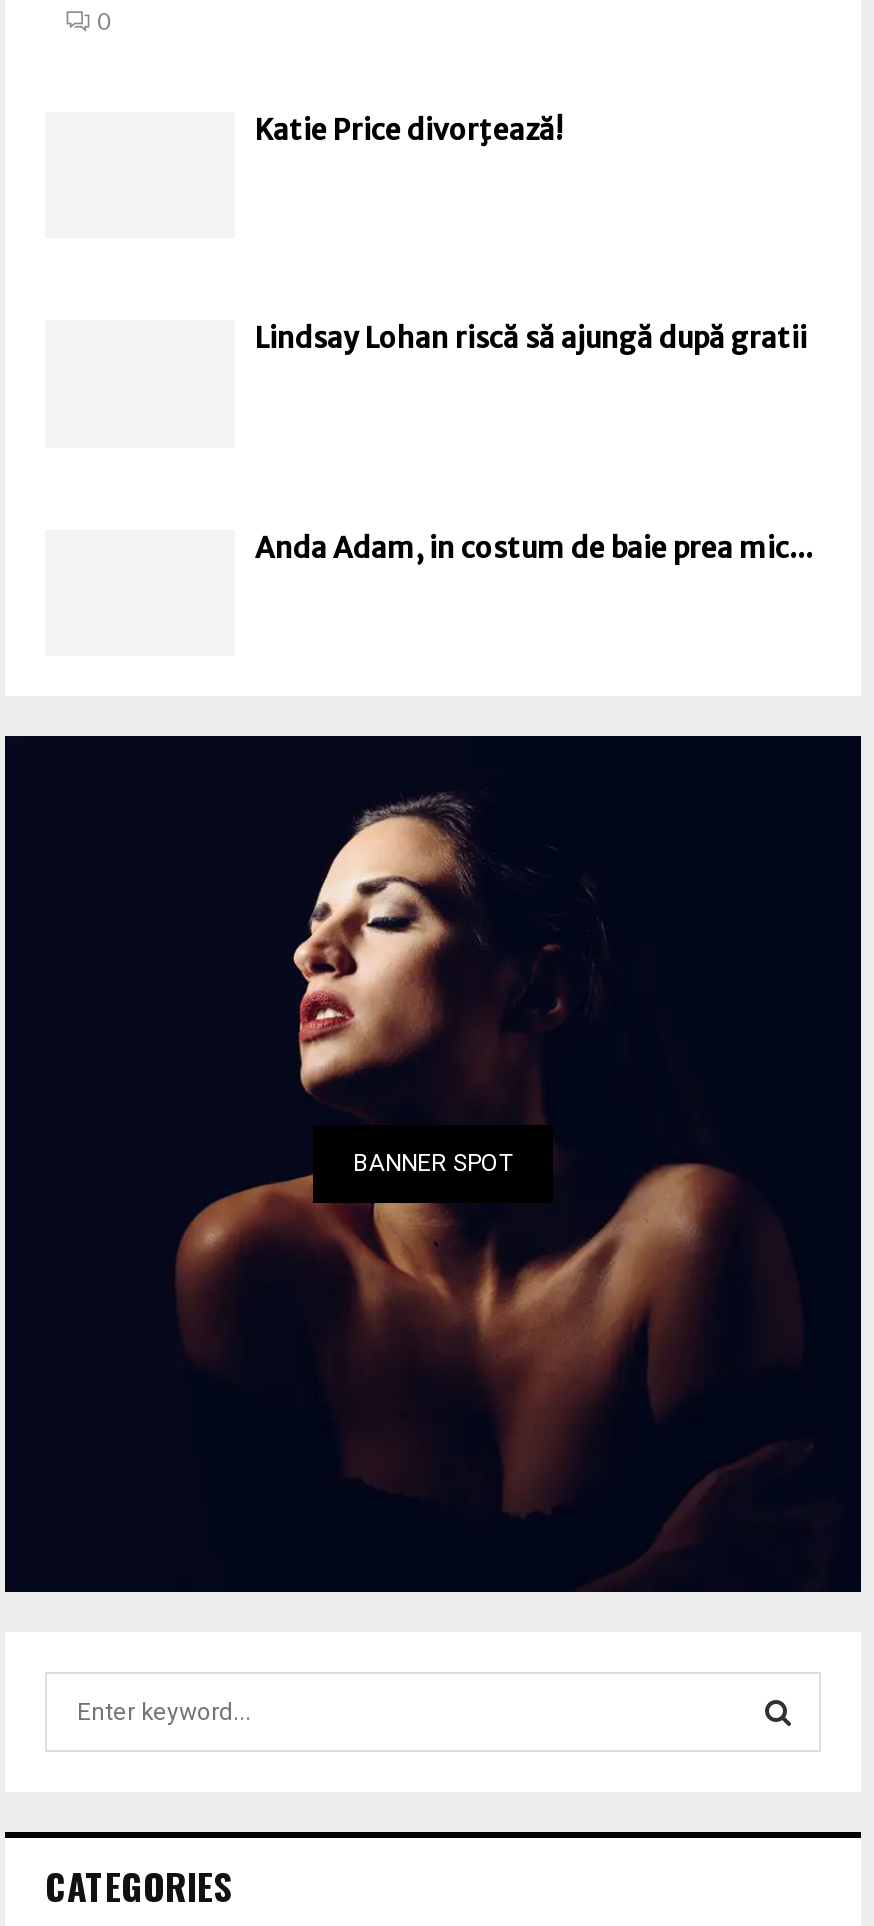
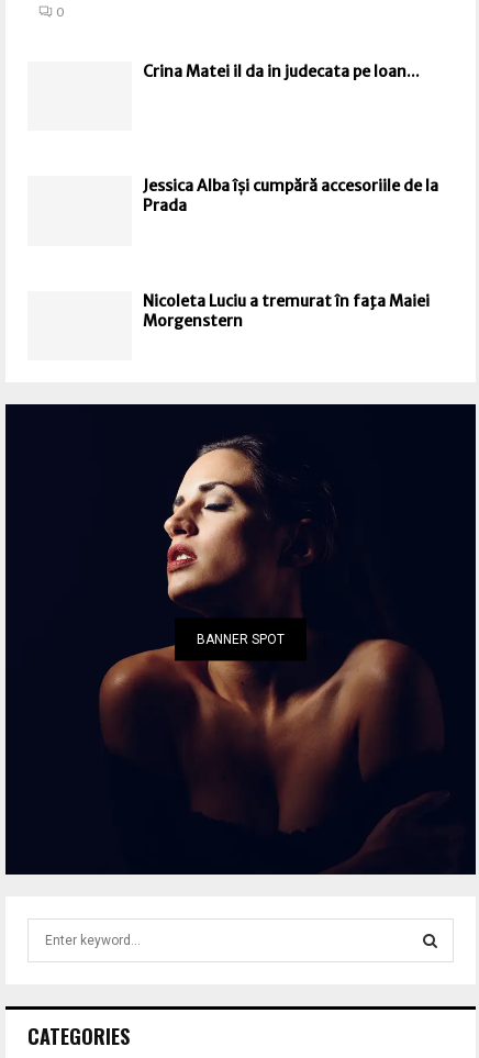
[255,112,563,148] Katie Price divorţează! -> [143,62,420,81] Crina Matei il da in judecata pe Ioan...
[255,321,807,357] Lindsay Lohan riscă să ajungă după gratii -> [143,176,438,216] Jessica Alba își cumpără accesoriile de la | Prada
[255,530,813,566] Anda Adam, in costum de baie prea mic... -> [143,291,430,330] Nicoleta Luciu a tremurat în faţa Maiei | Morgenstern

